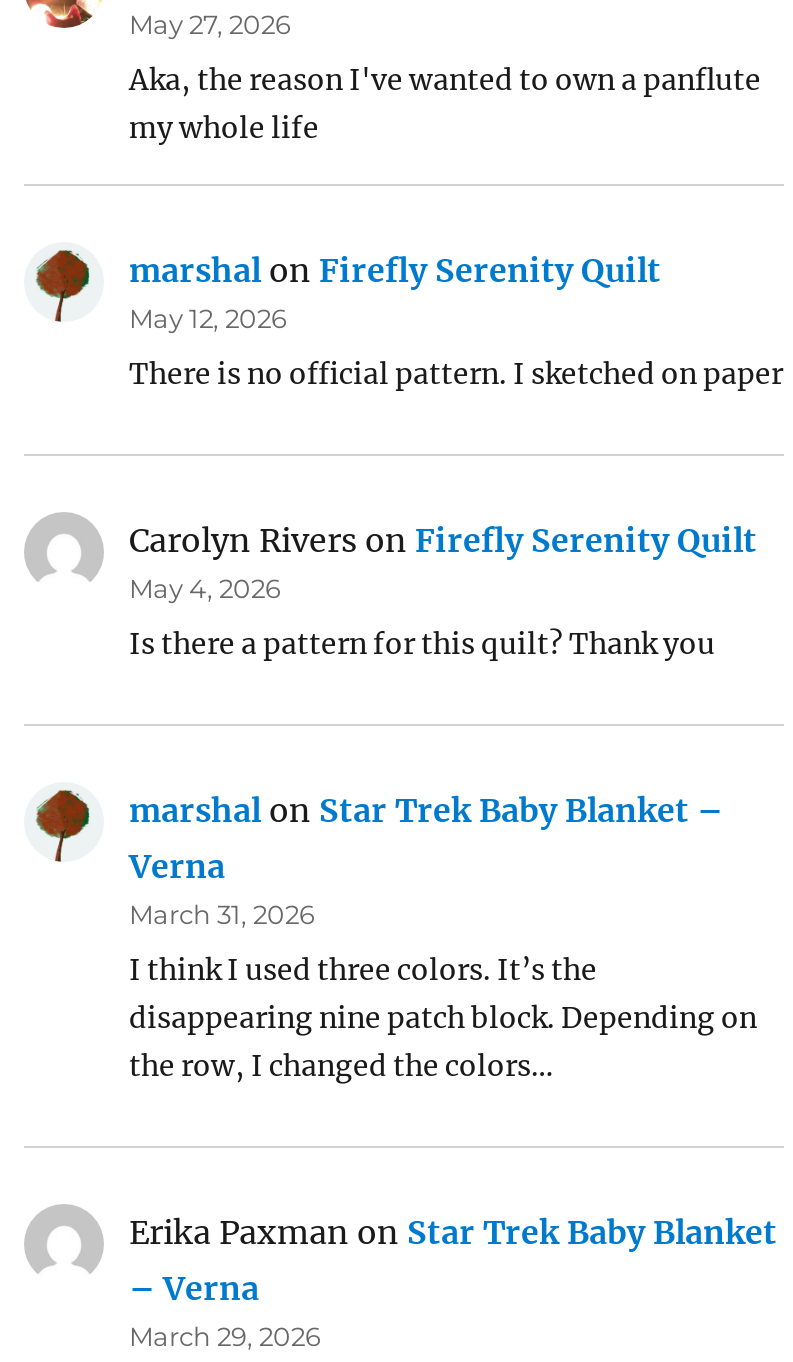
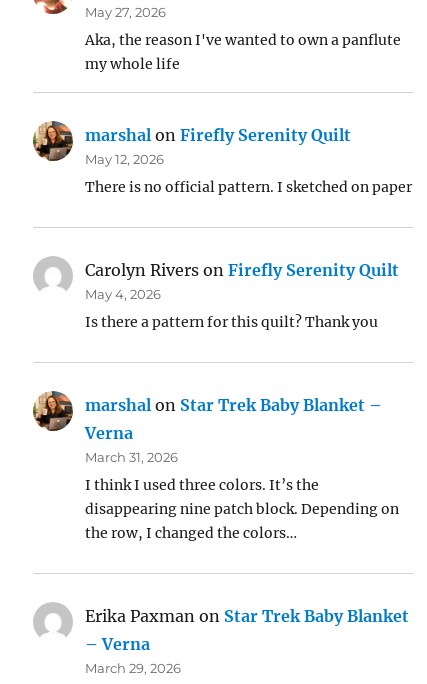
[24,242,104,322] [image] -> [32,120,74,162] [image]
[24,782,104,862] [image] -> [32,390,74,432] [image]

